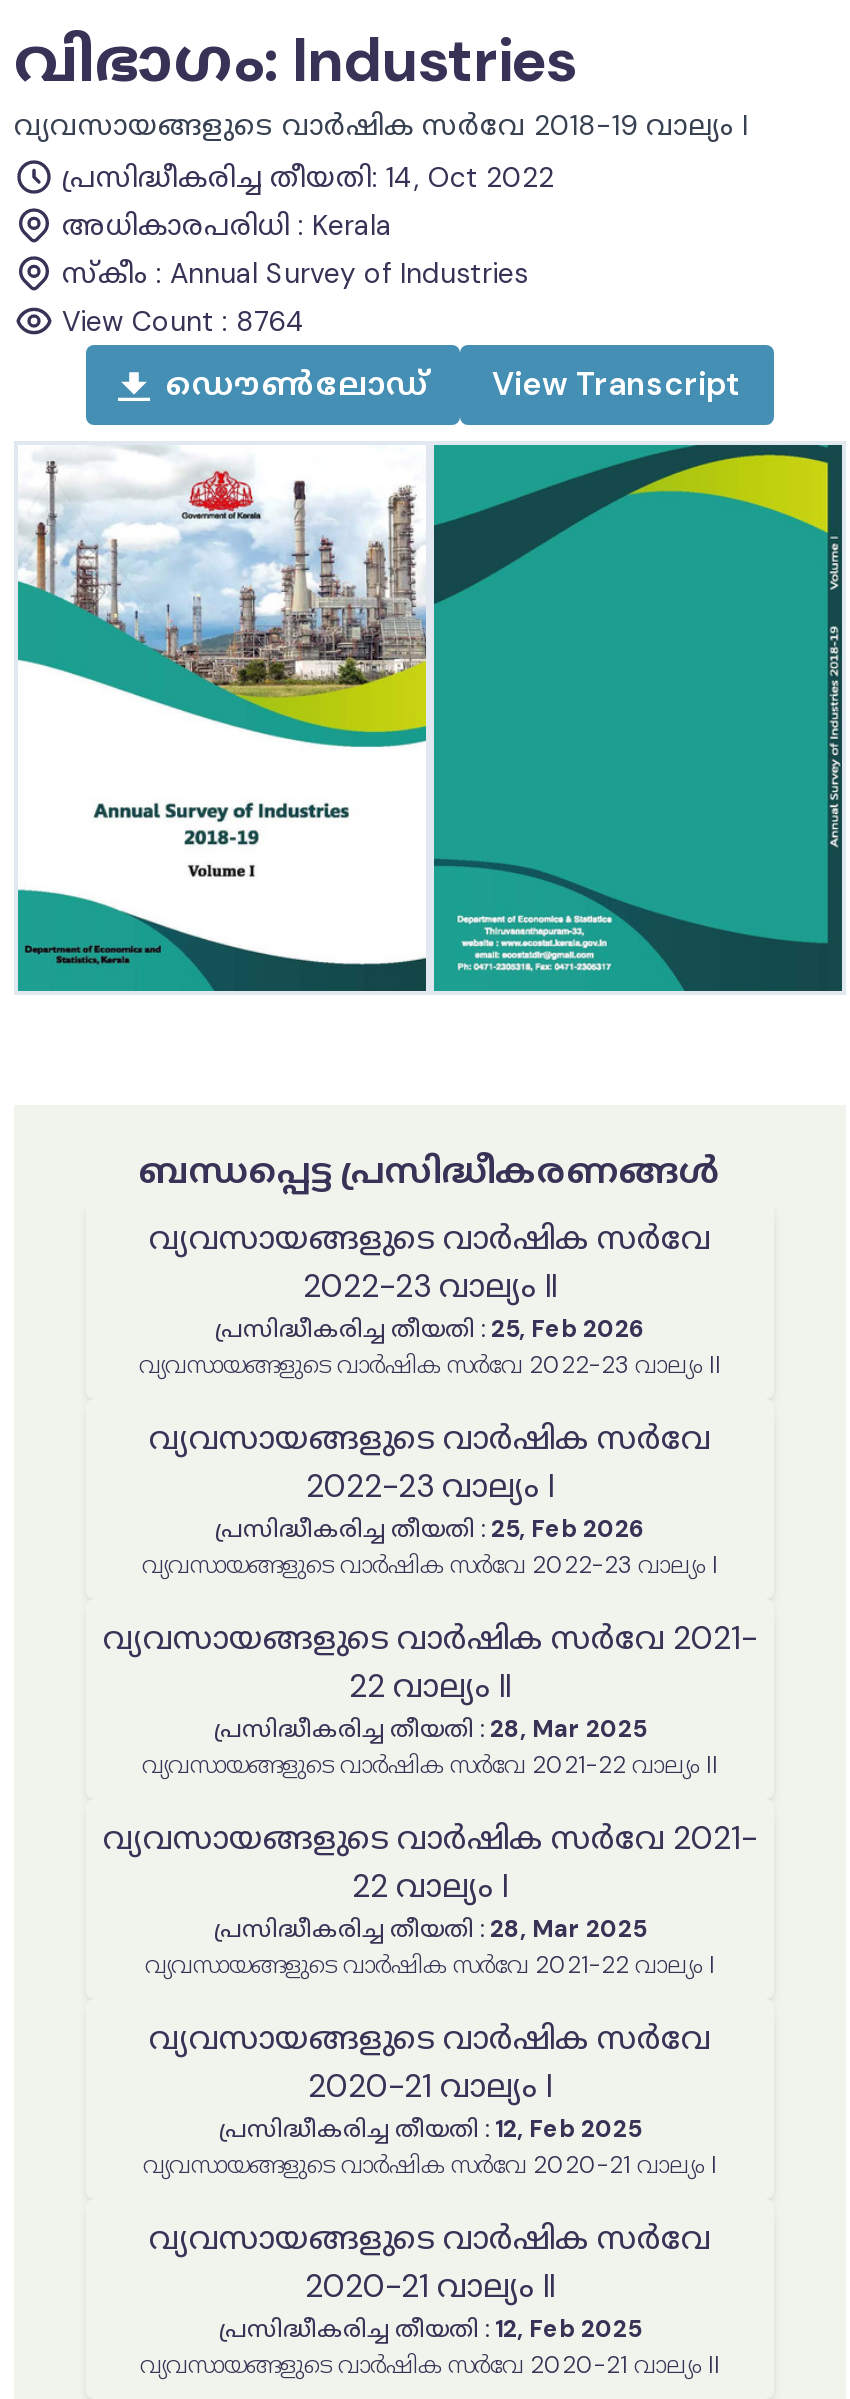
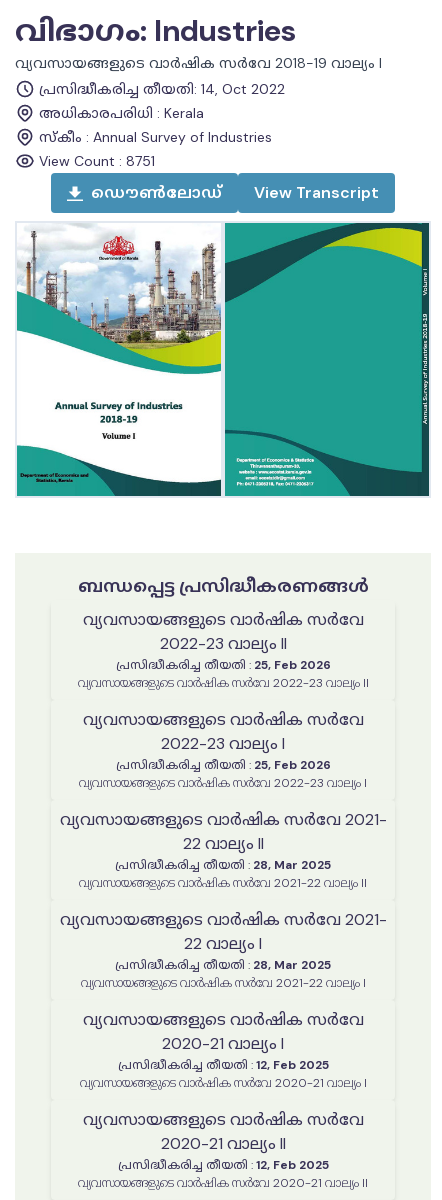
[62,303,306,339] View Count : 8764 -> [39,152,155,170] View Count : 8751

